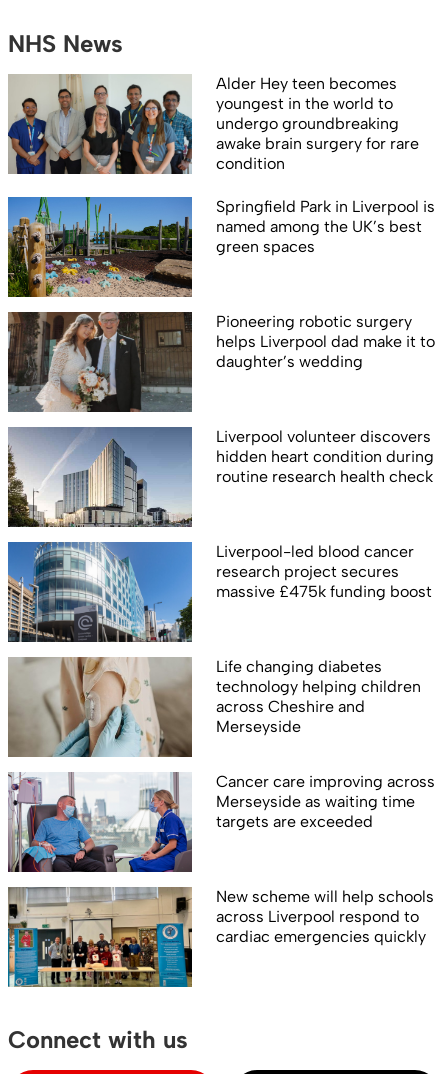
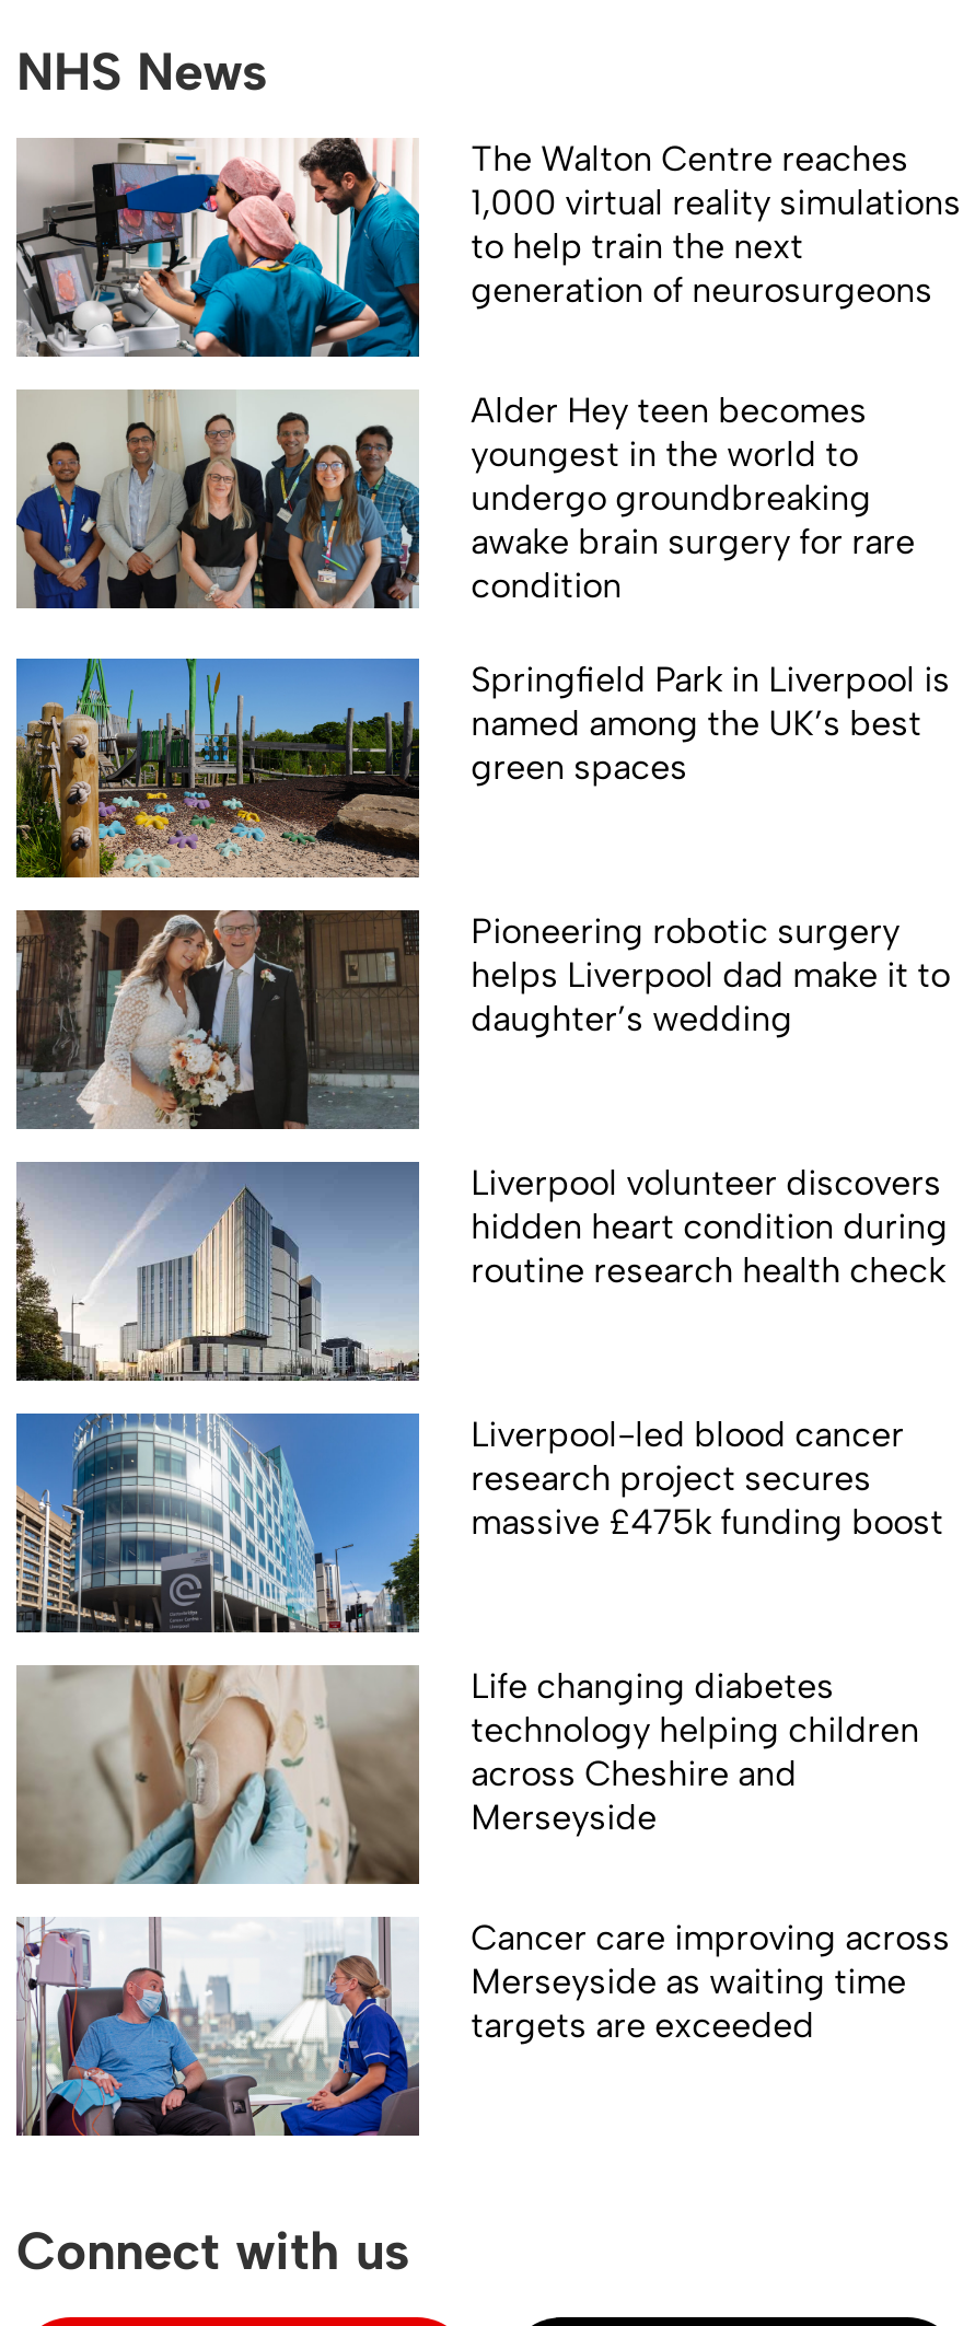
none -> [16,136,961,359] [image] | The Walton Centre reaches | 1,000 virtual reality simulations | to help train the next | generation of neurosurgeons
moved [7,73,435,831] -> [14,387,950,2045]: [image] | Alder Hey teen becomes | youngest in the world to | ... | Merseyside as waiting time | targets are exceeded
[7,886,434,988] [image] | New scheme will help schools | across Liverpool respond to | cardiac emergencies quickly -> none

